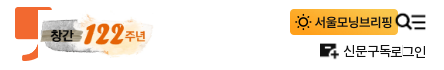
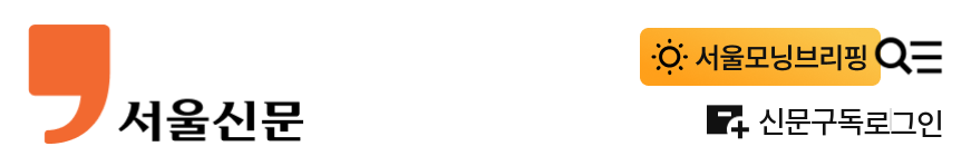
[37,10,147,60] [image] -> [33,23,319,144] [image]

